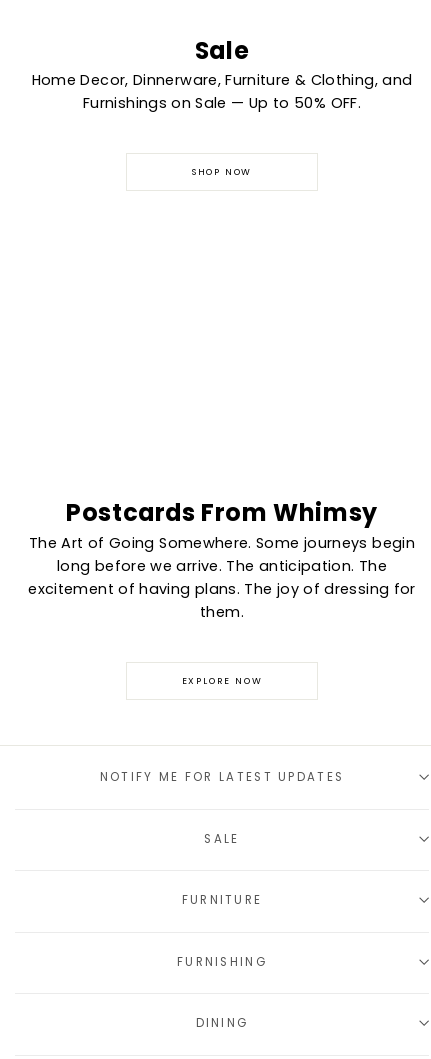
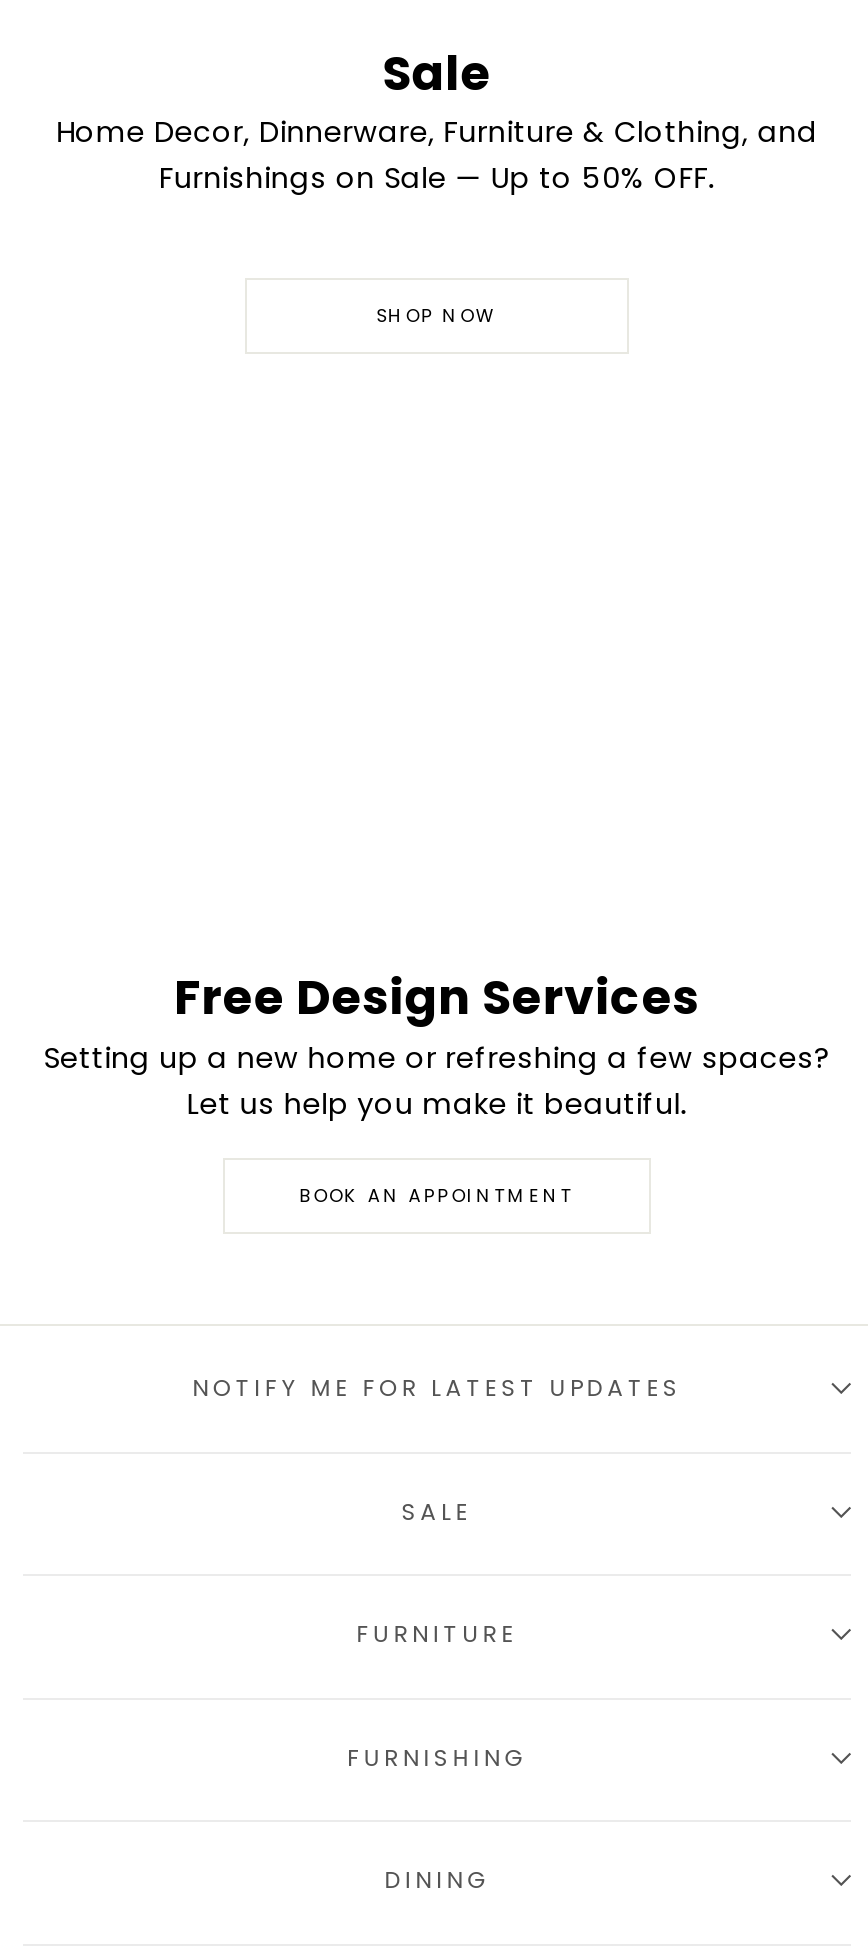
[28,496,416,622] Postcards From Whimsy | The Art of Going Somewhere. Some journeys begin | long before we arrive. The anticipation. The | excitement of having plans. The joy of dressing for | them. -> [43,965,831,1124] Free Design Services | Setting up a new home or refreshing a few spaces? | Let us help you make it beautiful.
[182,675,262,687] EXPLORE NOW -> [300,1184,574,1208] BOOK AN APPOINTMENT

